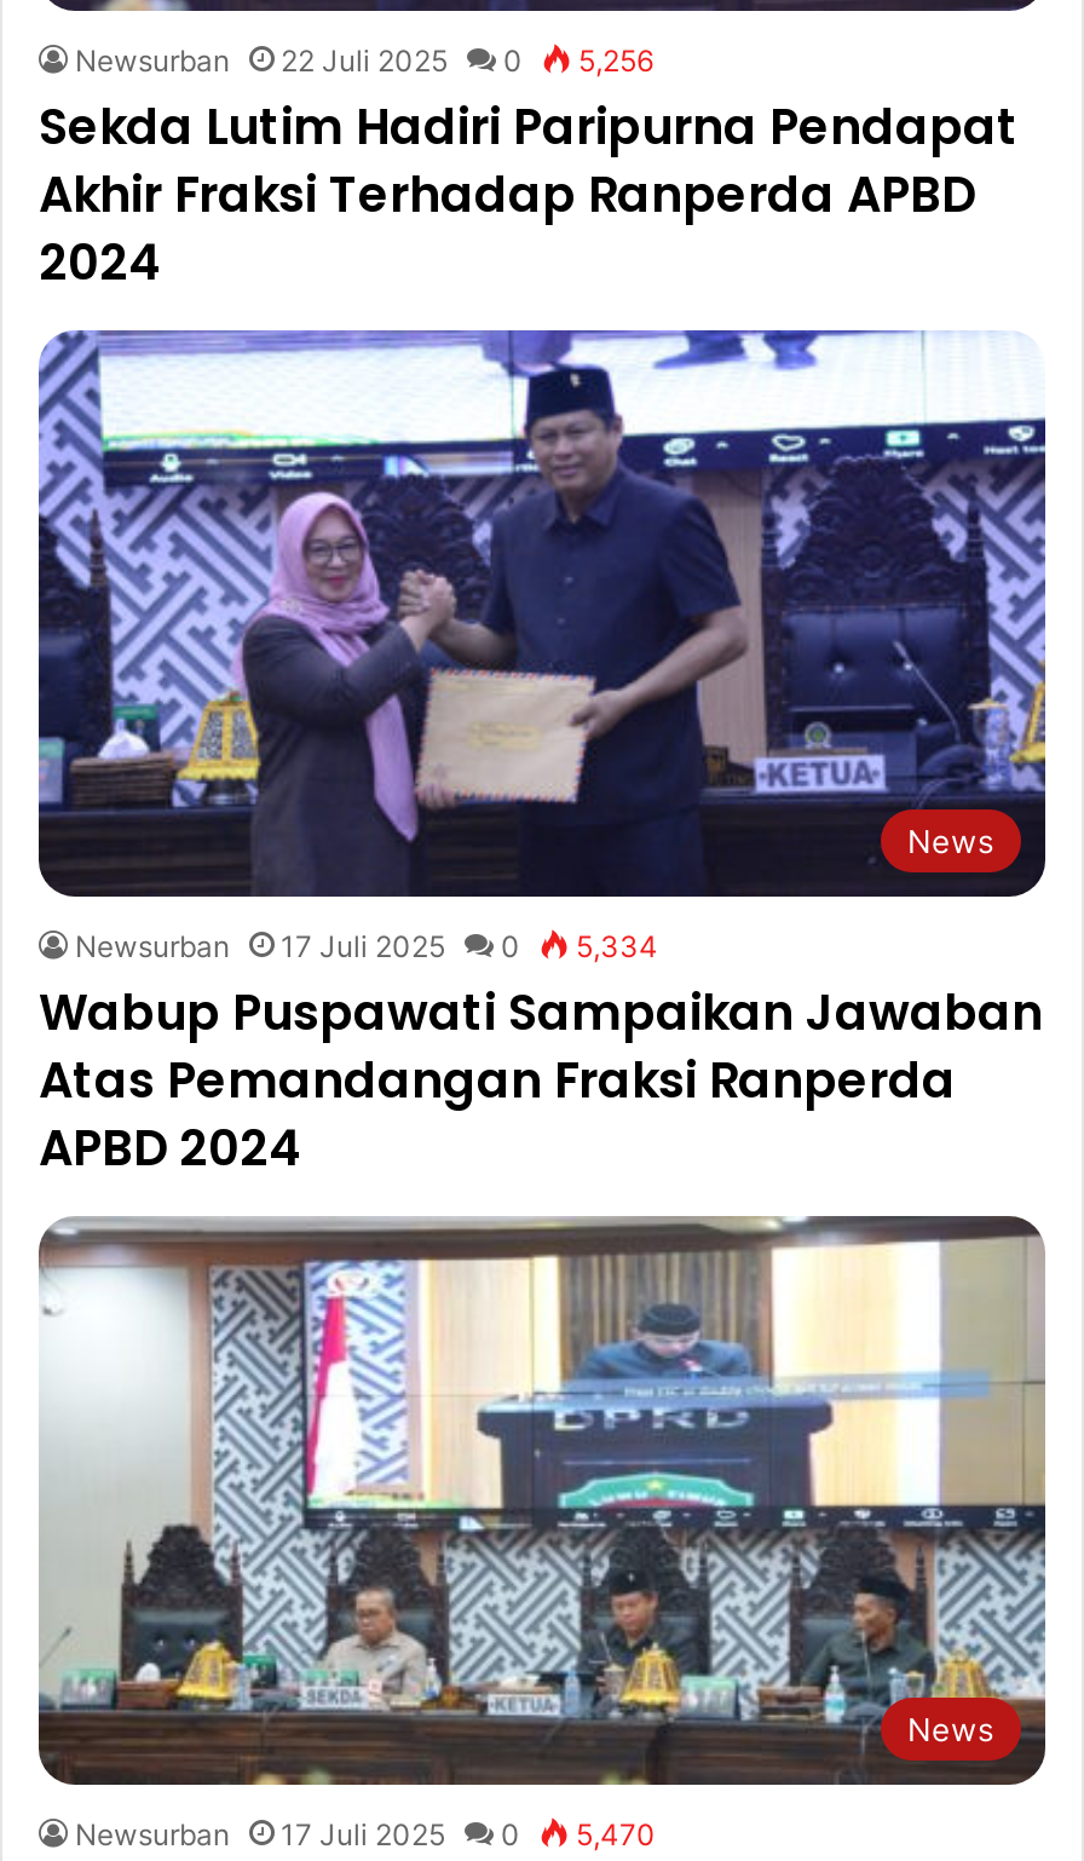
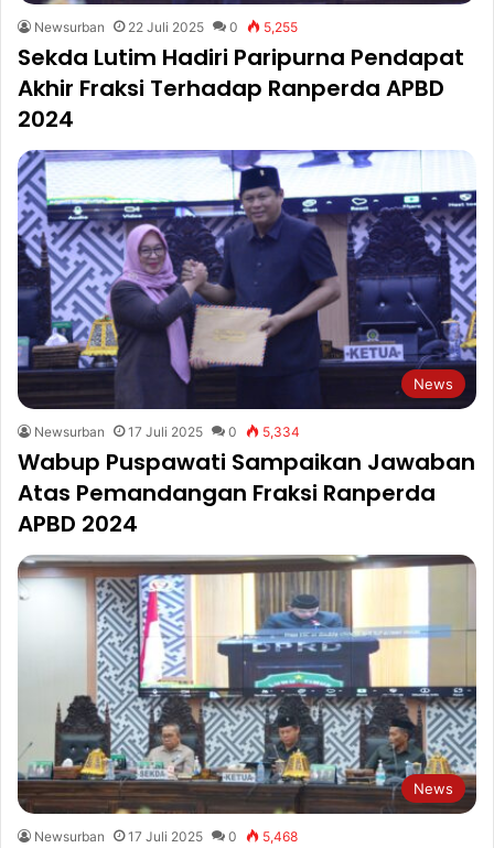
[75,42,653,78] Newsurban 22 Juli 2025 0 5,256 -> [34,19,298,36] Newsurban 22 Juli 2025 0 5,255
[75,1816,656,1853] Newsurban 17 Juli 2025 0 5,470 -> [34,828,298,844] Newsurban 17 Juli 2025 0 5,468

